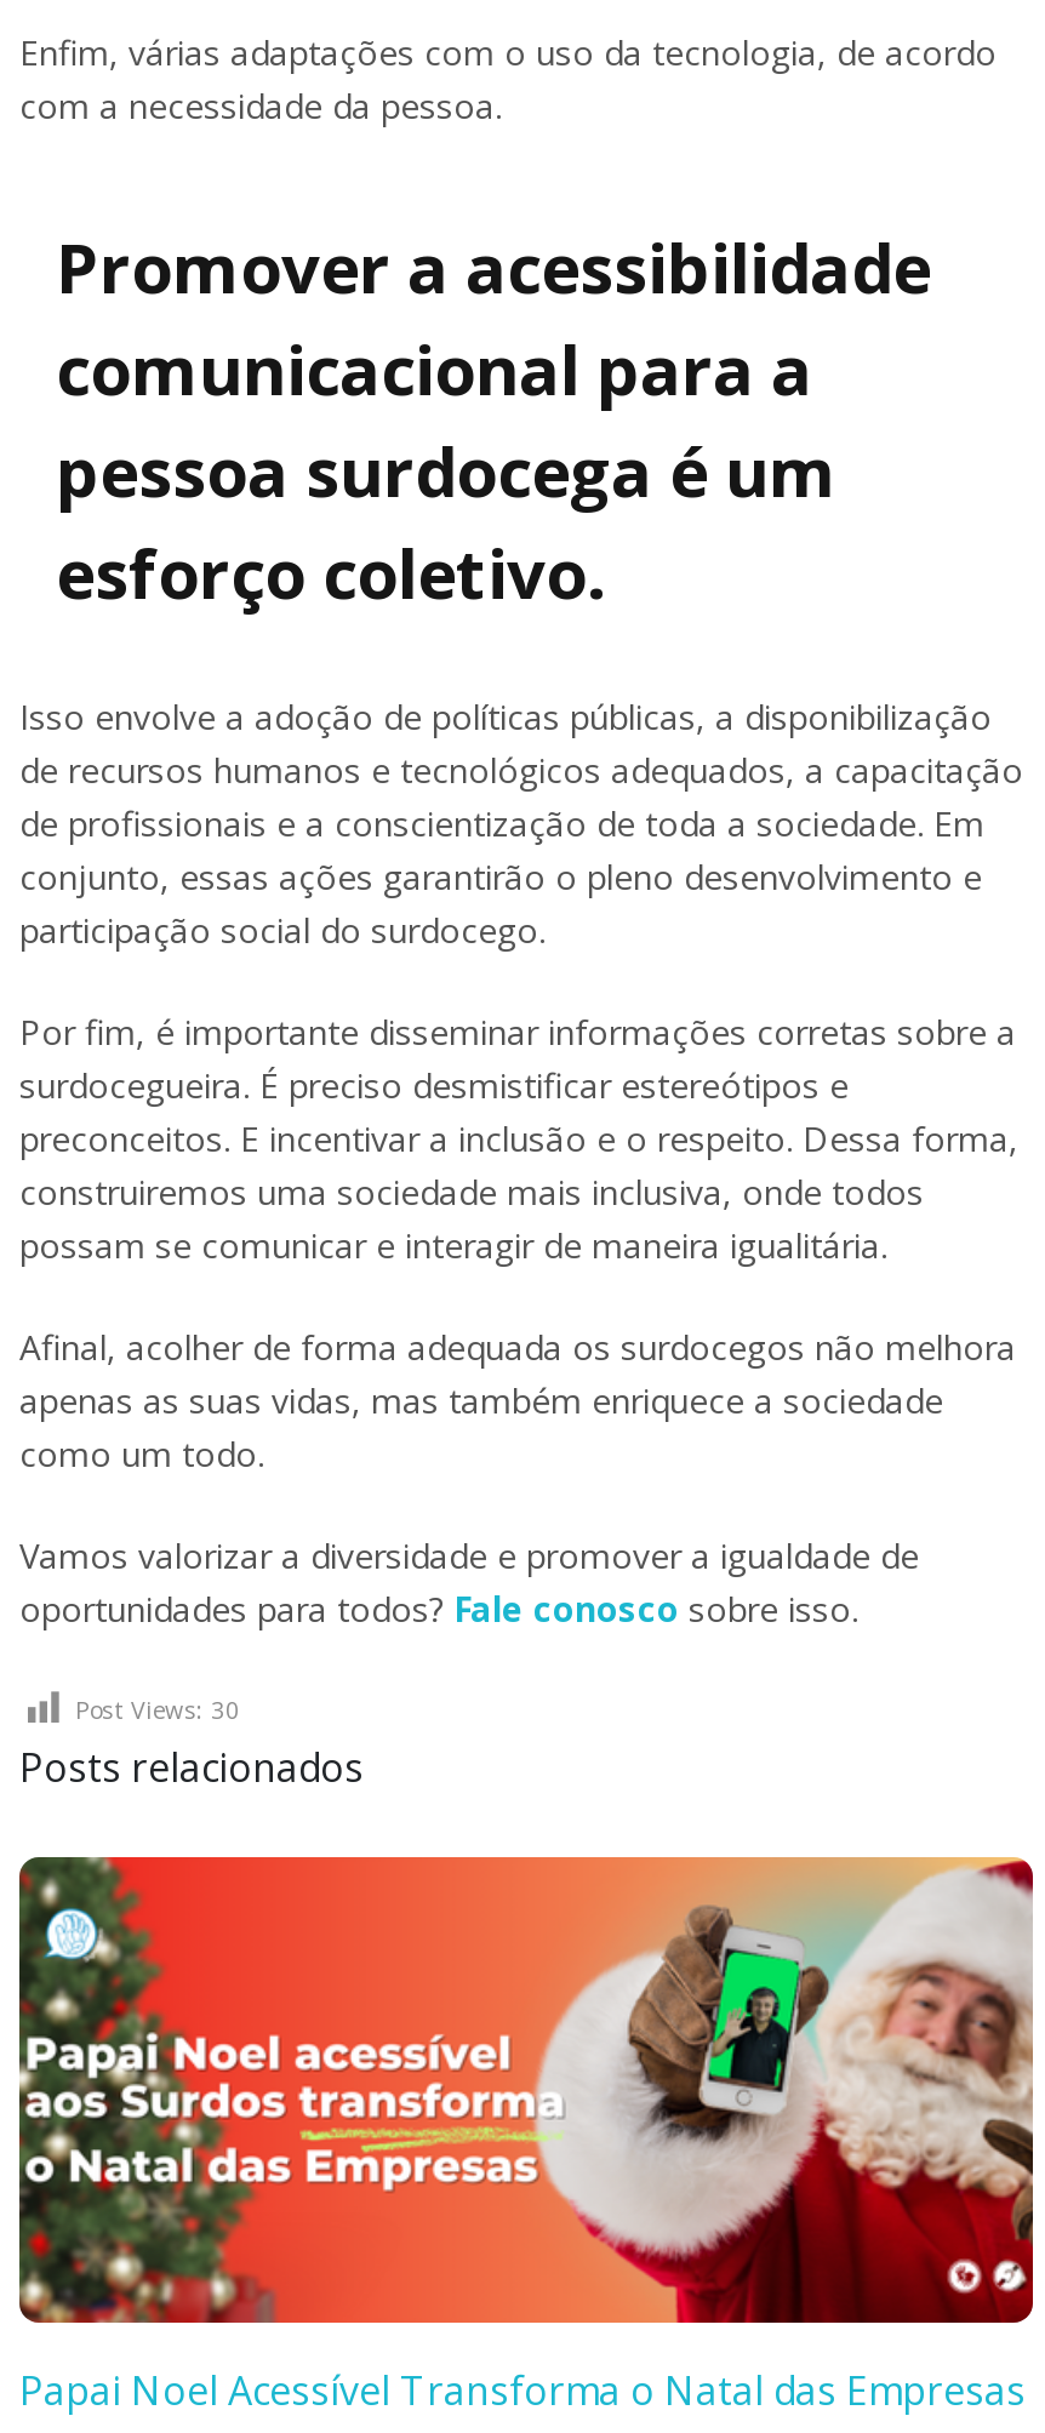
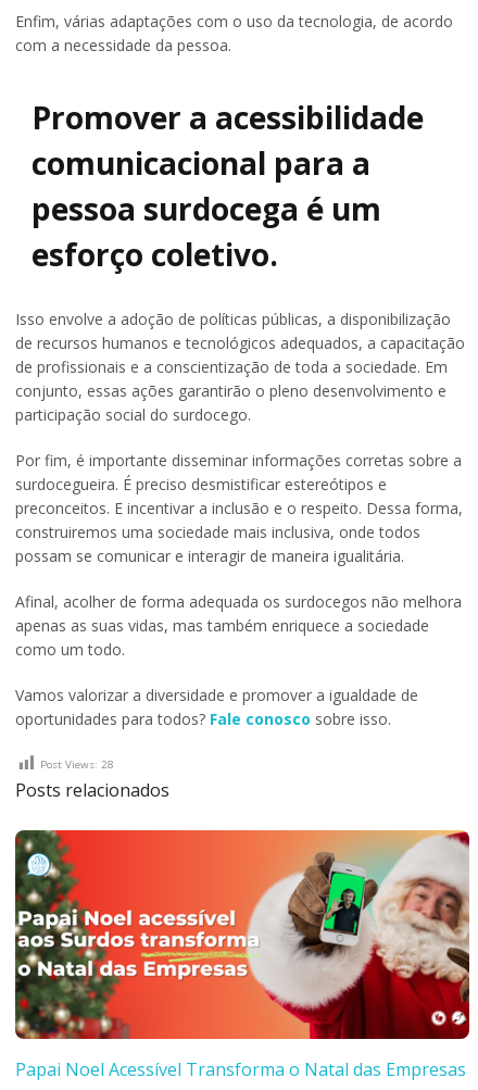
[75,1694,240,1726] Post Views: 30 -> [40,757,114,771] Post Views: 28

